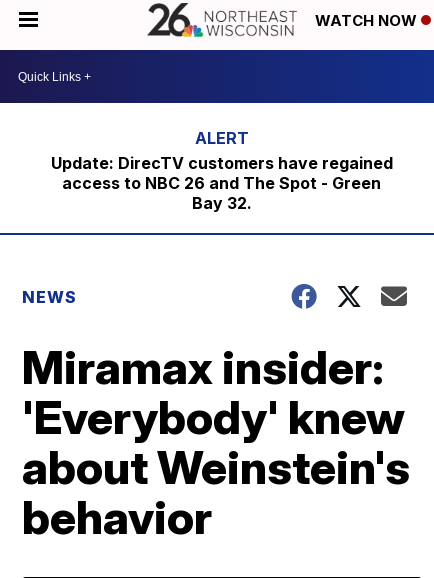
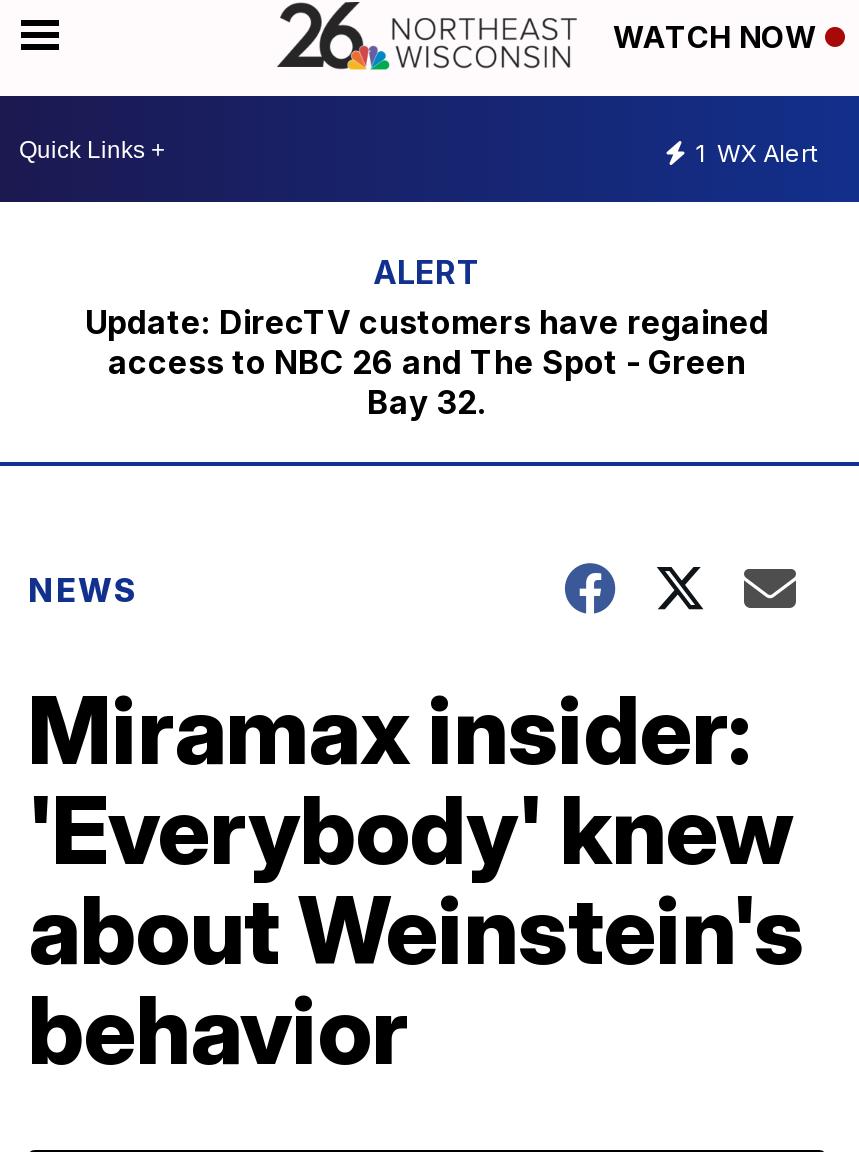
none -> [695,137,817,167] 1 WX Alert

